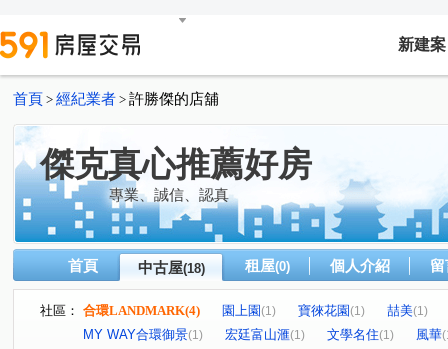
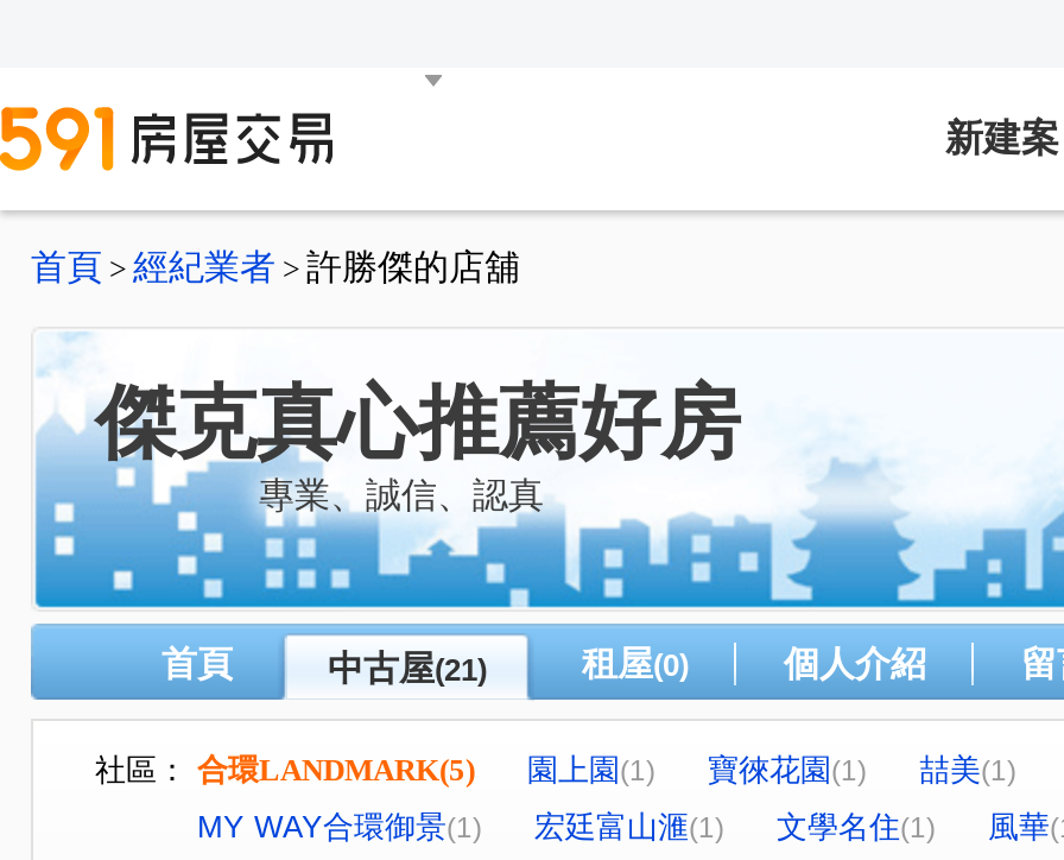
[138,259,205,276] 中古屋(18) -> [328,647,487,688] 中古屋(21)
[40,303,200,318] 社區： 合環LANDMARK(4) -> [95,752,475,788] 社區： 合環LANDMARK(5)

